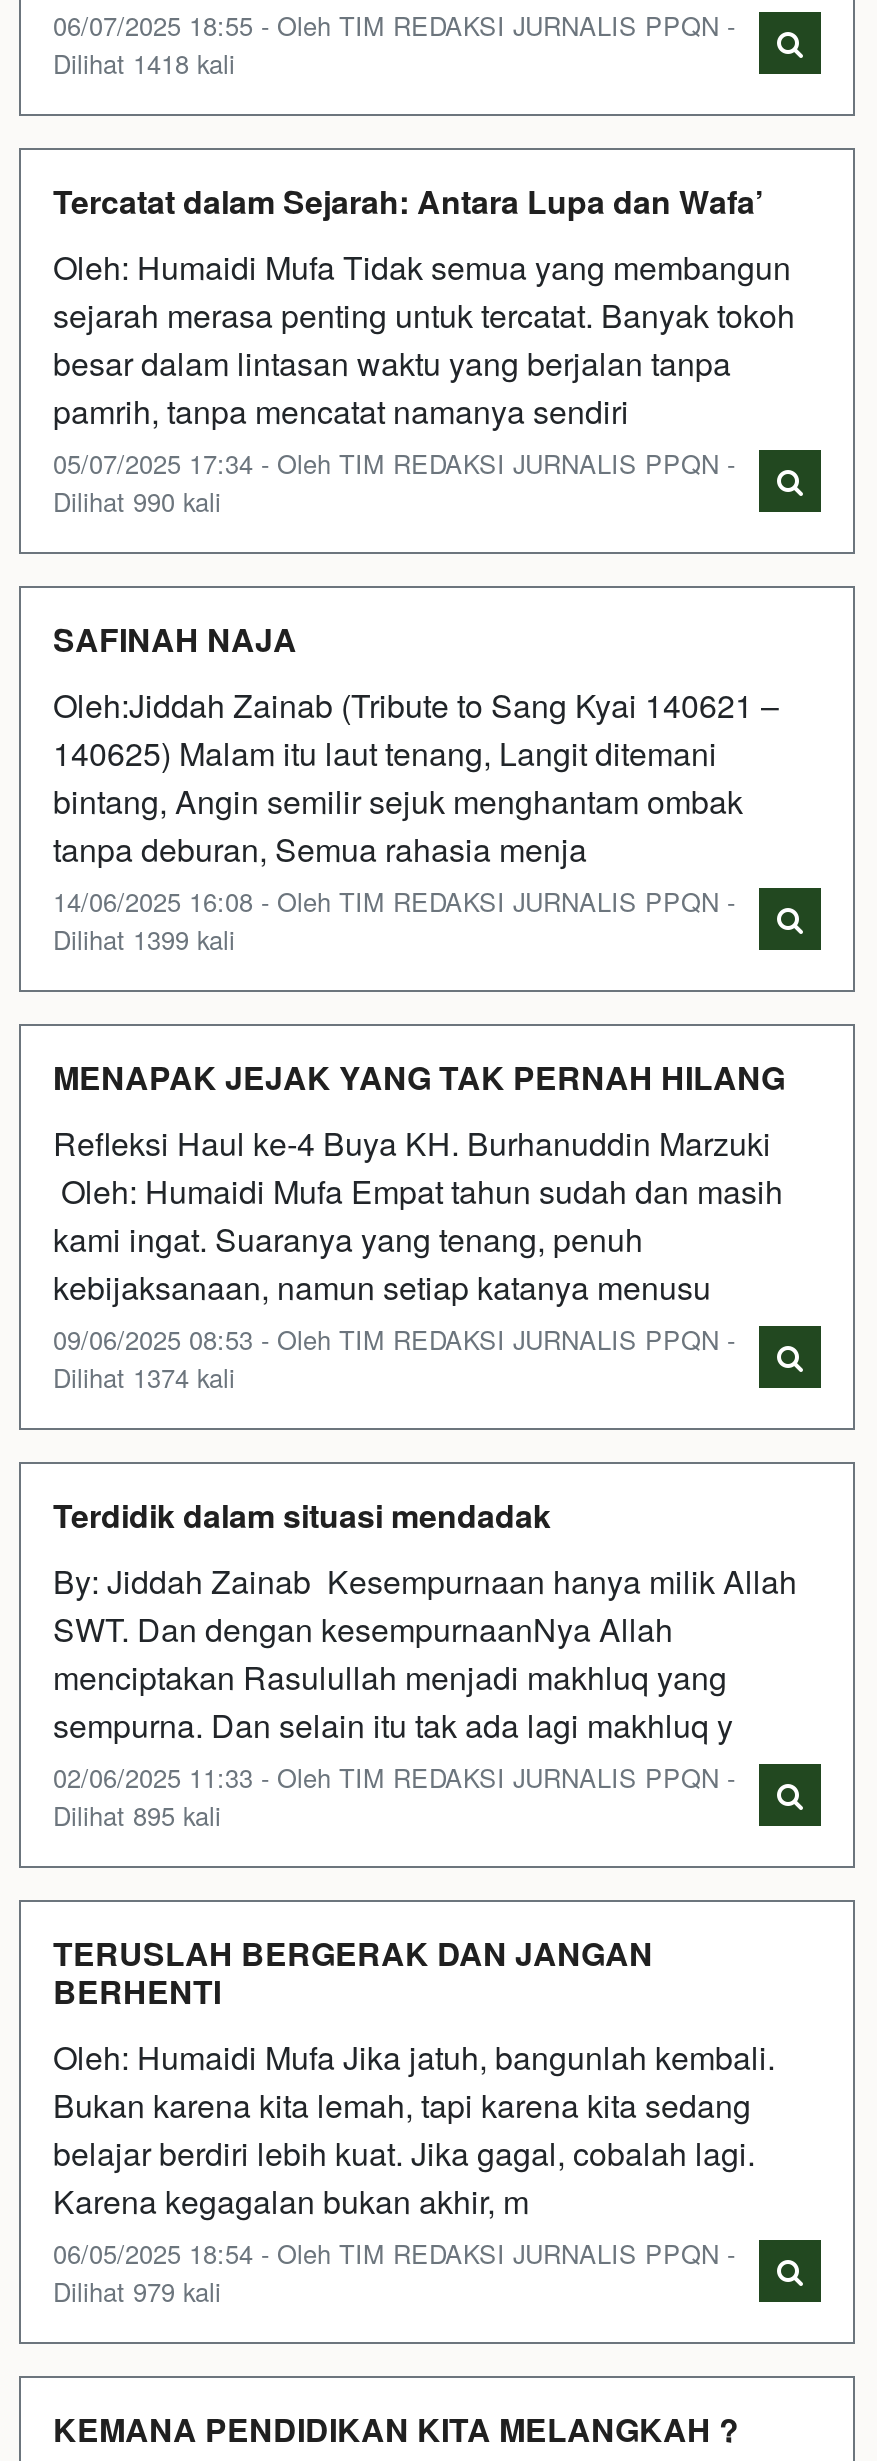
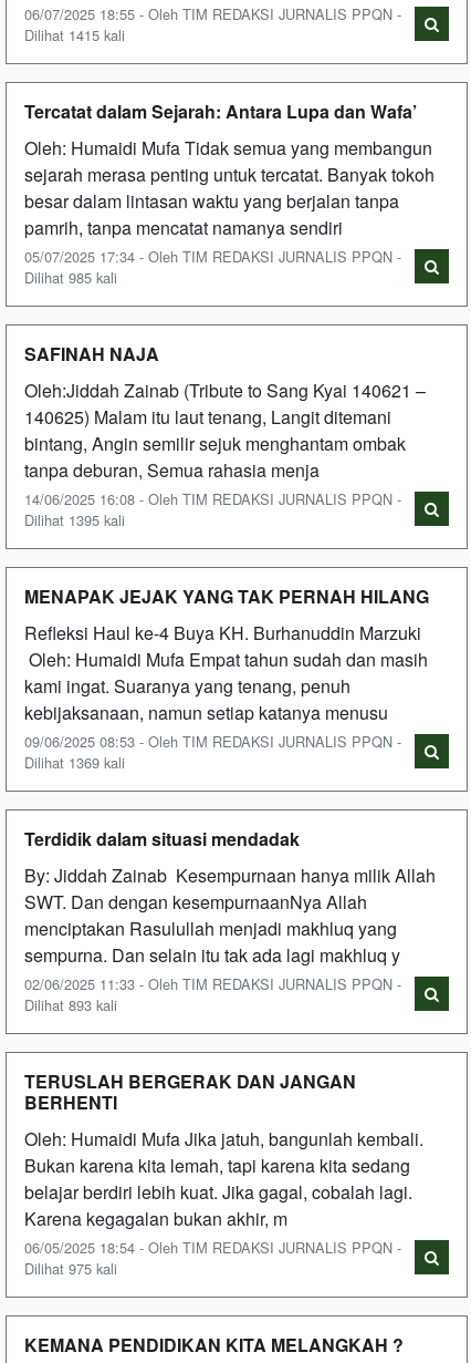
[53,44,235,82] Dilihat 1418 kali -> [24,24,125,45] Dilihat 1415 kali
[53,482,221,520] Dilihat 990 kali -> [24,267,117,288] Dilihat 985 kali
[53,920,235,958] Dilihat 1399 kali -> [24,509,125,530] Dilihat 1395 kali
[53,1358,235,1396] Dilihat 1374 kali -> [24,752,125,773] Dilihat 1369 kali
[53,1796,221,1834] Dilihat 895 kali -> [24,994,117,1015] Dilihat 893 kali
[53,2272,221,2310] Dilihat 979 kali -> [24,1258,117,1279] Dilihat 975 kali

